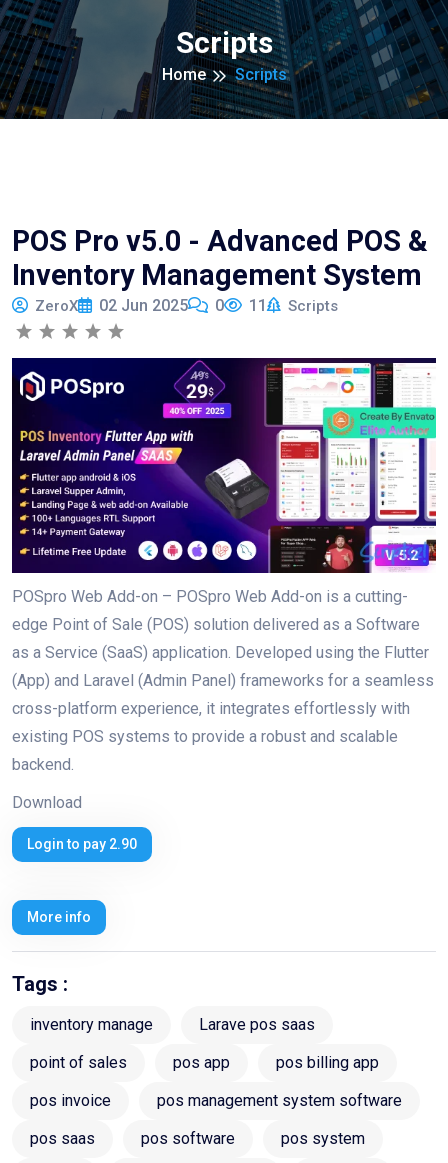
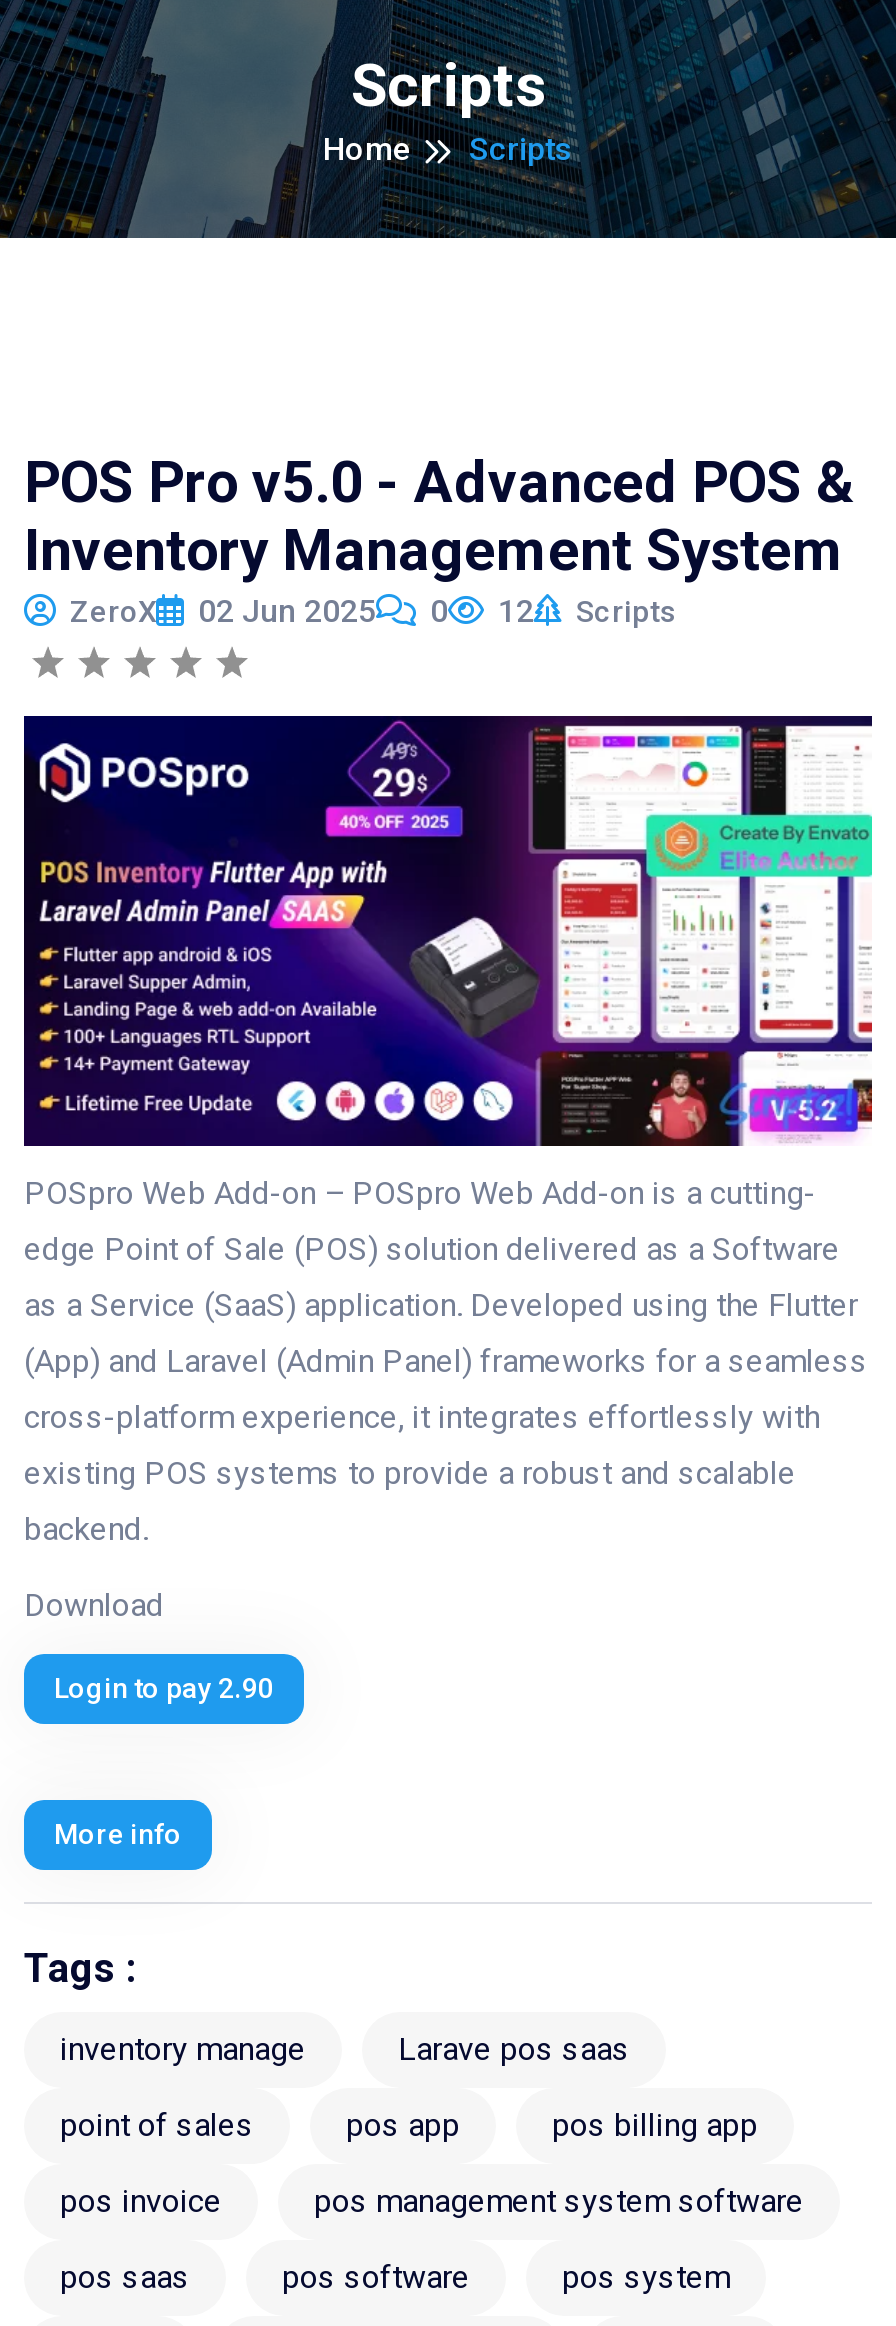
[35,295,338,314] ZeroX 02 Jun 2025 0 11 Scripts -> [70,591,676,629] ZeroX 02 Jun 2025 0 12 Scripts

